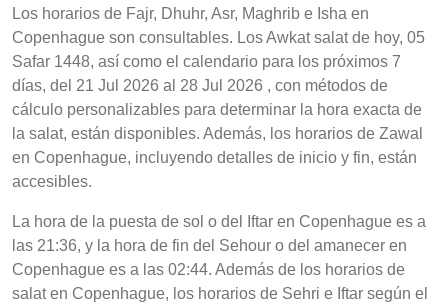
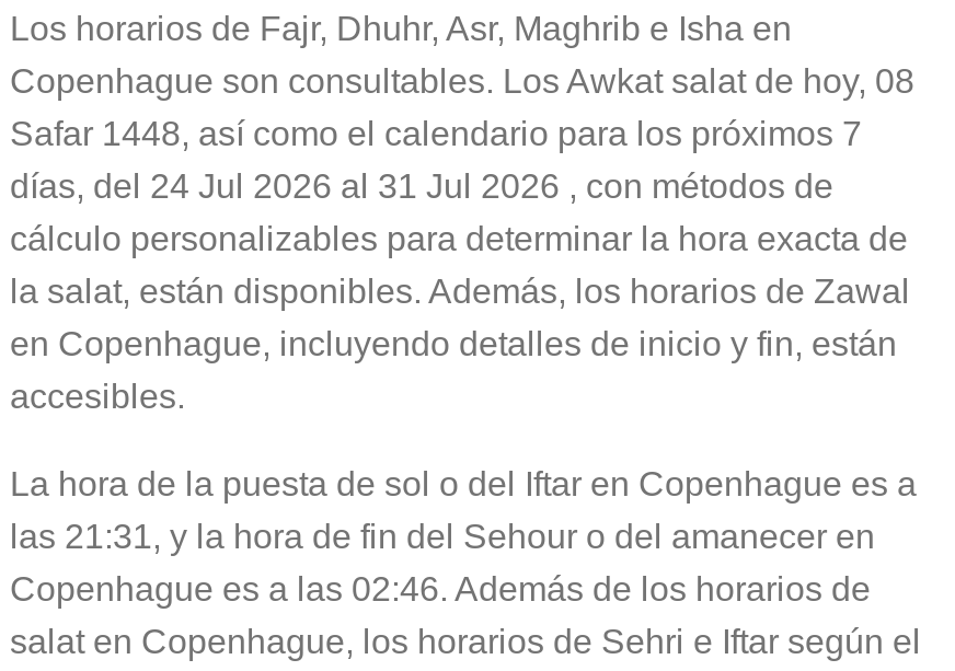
[12,29,425,46] Copenhague son consultables. Los Awkat salat de hoy, 05 -> [10,62,914,99] Copenhague son consultables. Los Awkat salat de hoy, 08
[12,77,388,94] días, del 21 Jul 2026 al 28 Jul 2026 , con métodos de -> [10,167,833,204] días, del 24 Jul 2026 al 31 Jul 2026 , con métodos de
[12,237,407,254] las 21:36, y la hora de fin del Sehour o del amanecer en -> [10,518,875,555] las 21:31, y la hora de fin del Sehour o del amanecer en
[12,261,405,278] Copenhague es a las 02:44. Además de los horarios de -> [10,570,871,607] Copenhague es a las 02:46. Además de los horarios de

